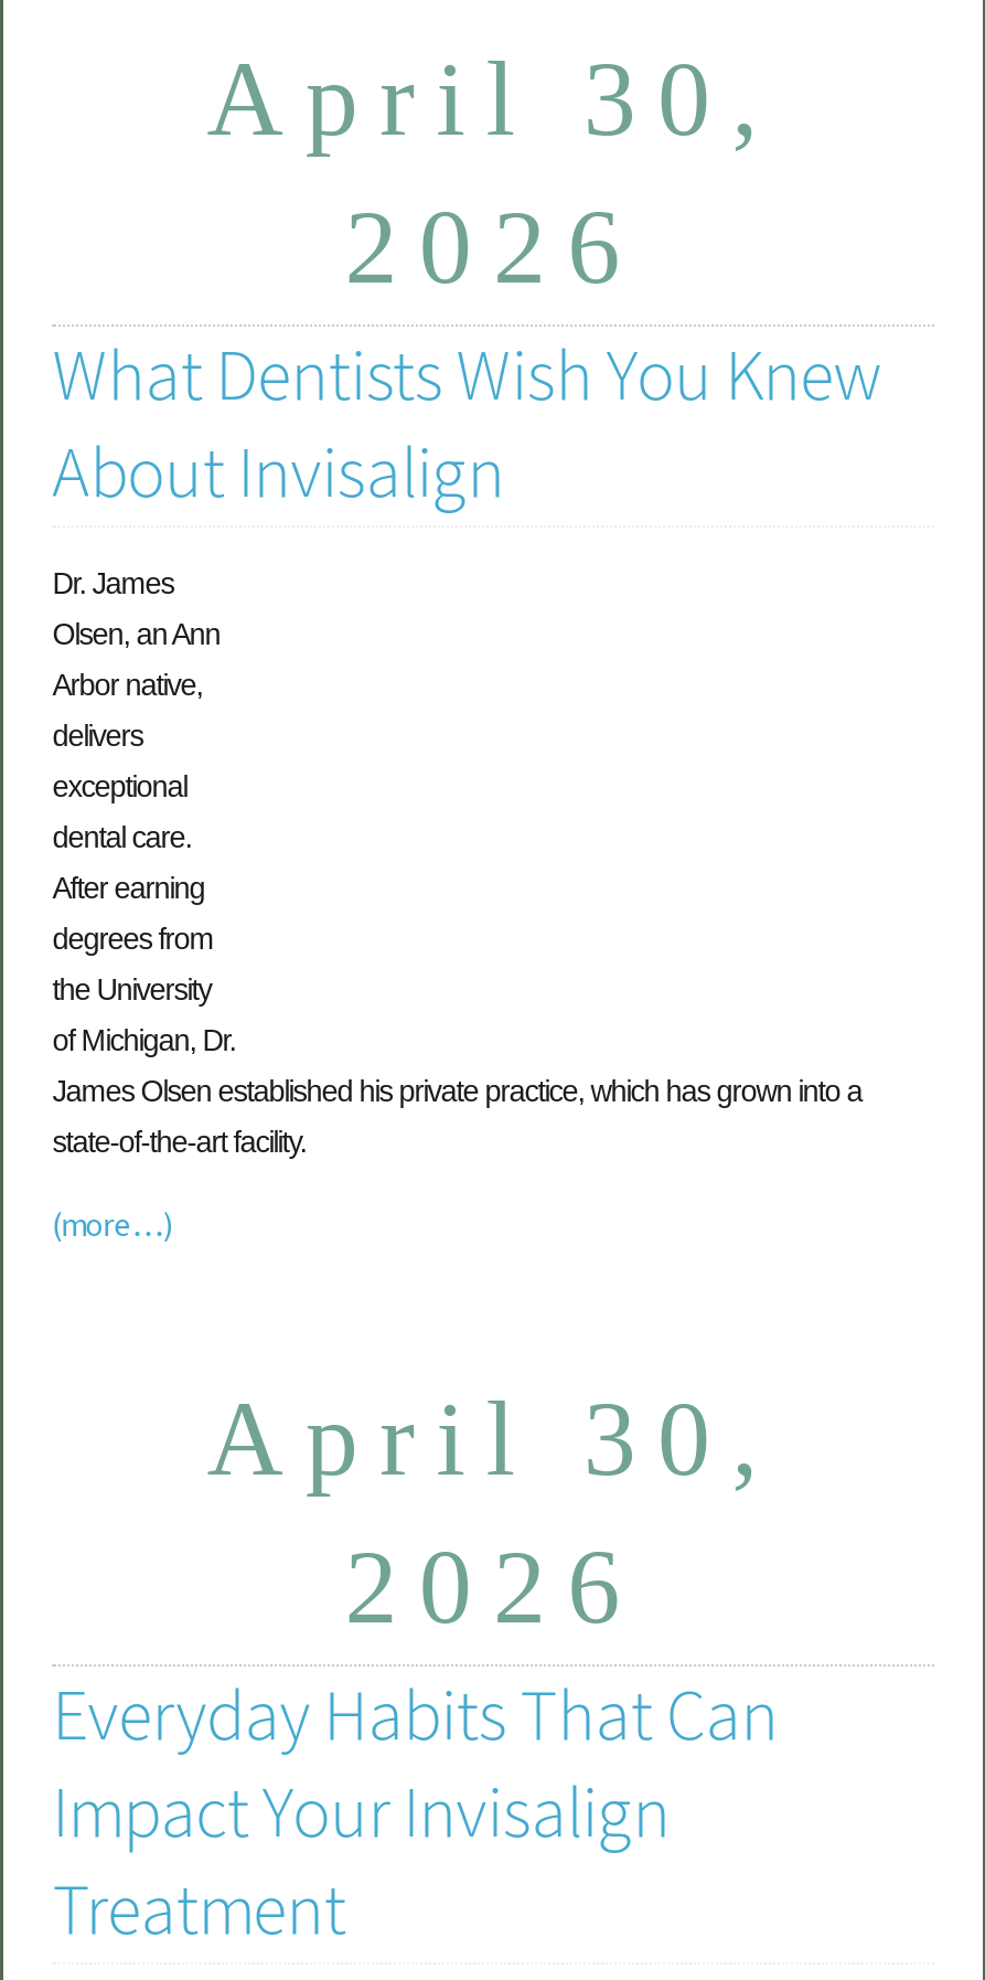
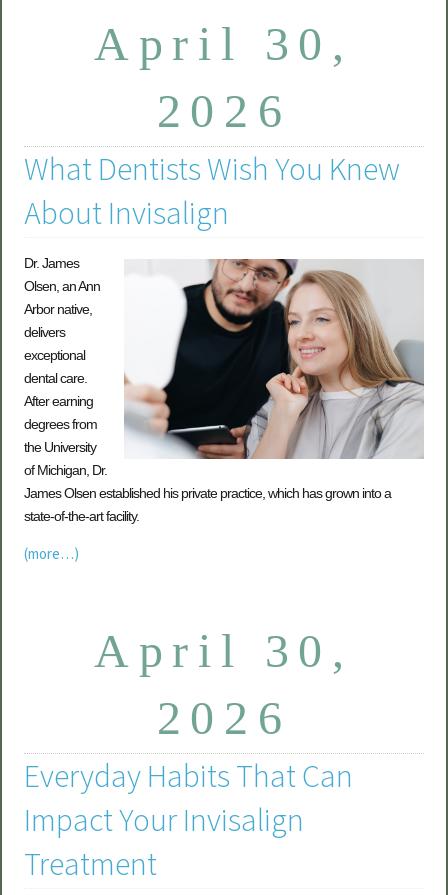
none -> [123,258,425,460] [image]

